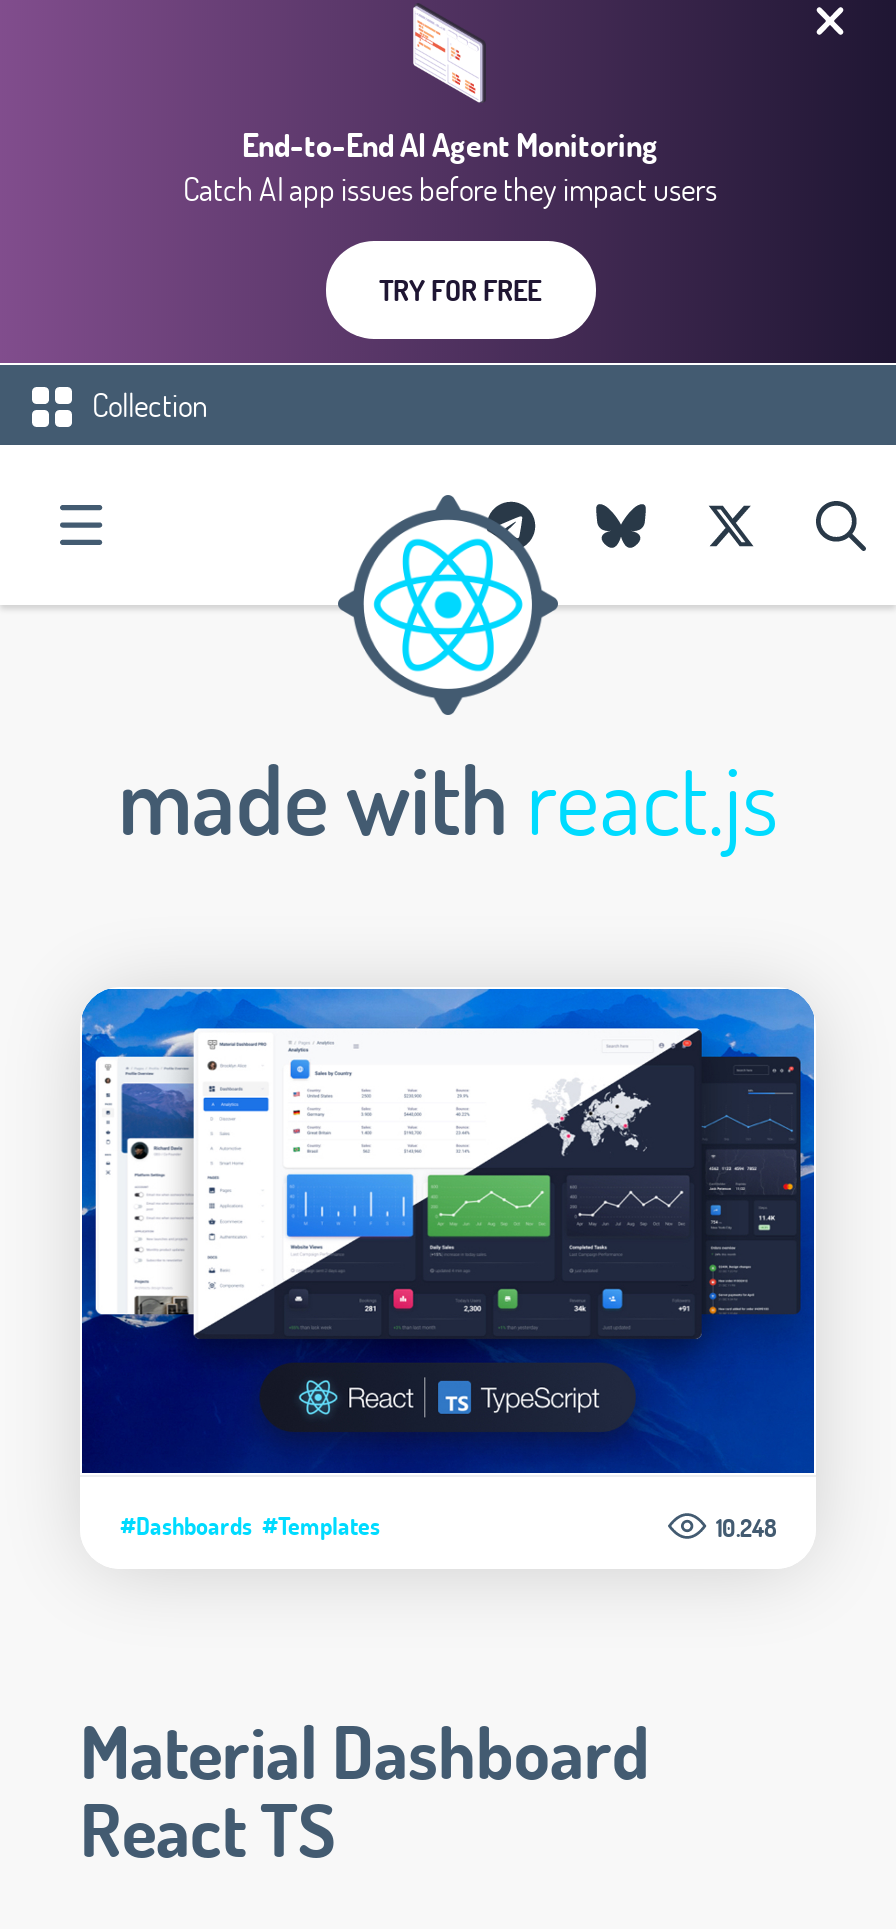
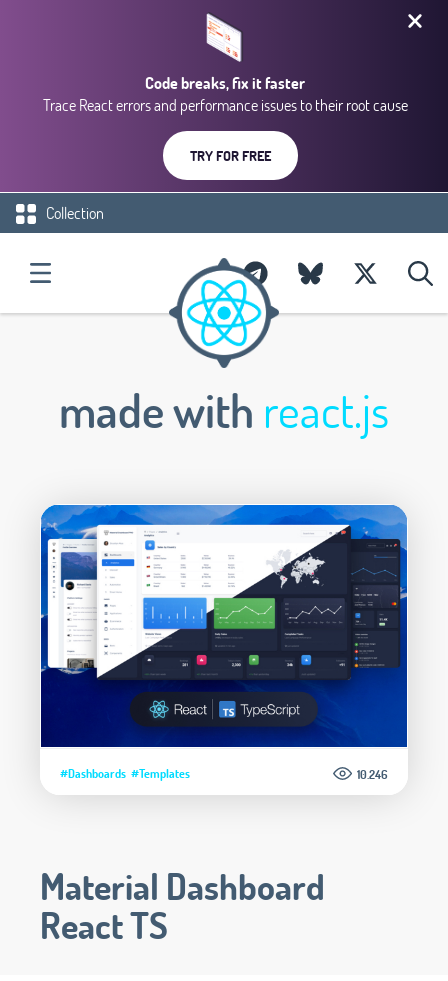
[183,123,717,209] End-to-End AI Agent Monitoring | Catch AI app issues before they impact users -> [42,72,407,115] Code breaks, fix it faster | Trace React errors and performance issues to their root cause
[716,1511,776,1543] 10.248 -> [357,766,388,782] 10.246

